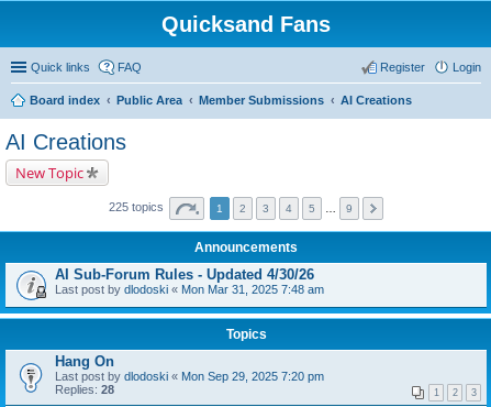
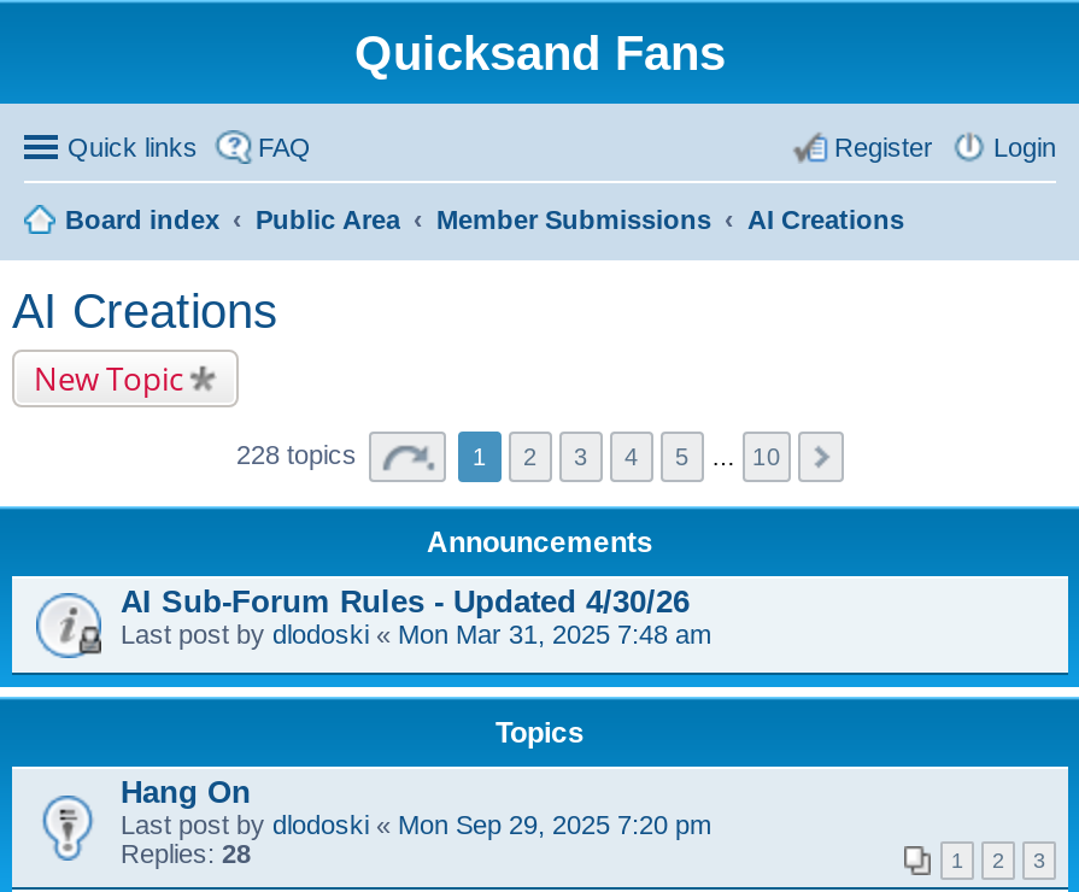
[109,201,167,214] 225 topics -> [236,440,364,469] 228 topics
[346,202,353,215] 9 -> [752,444,781,470] 10

